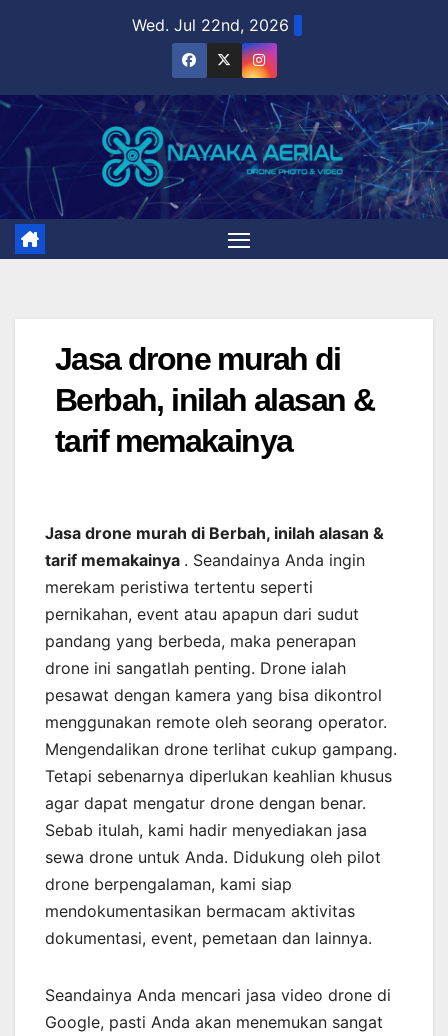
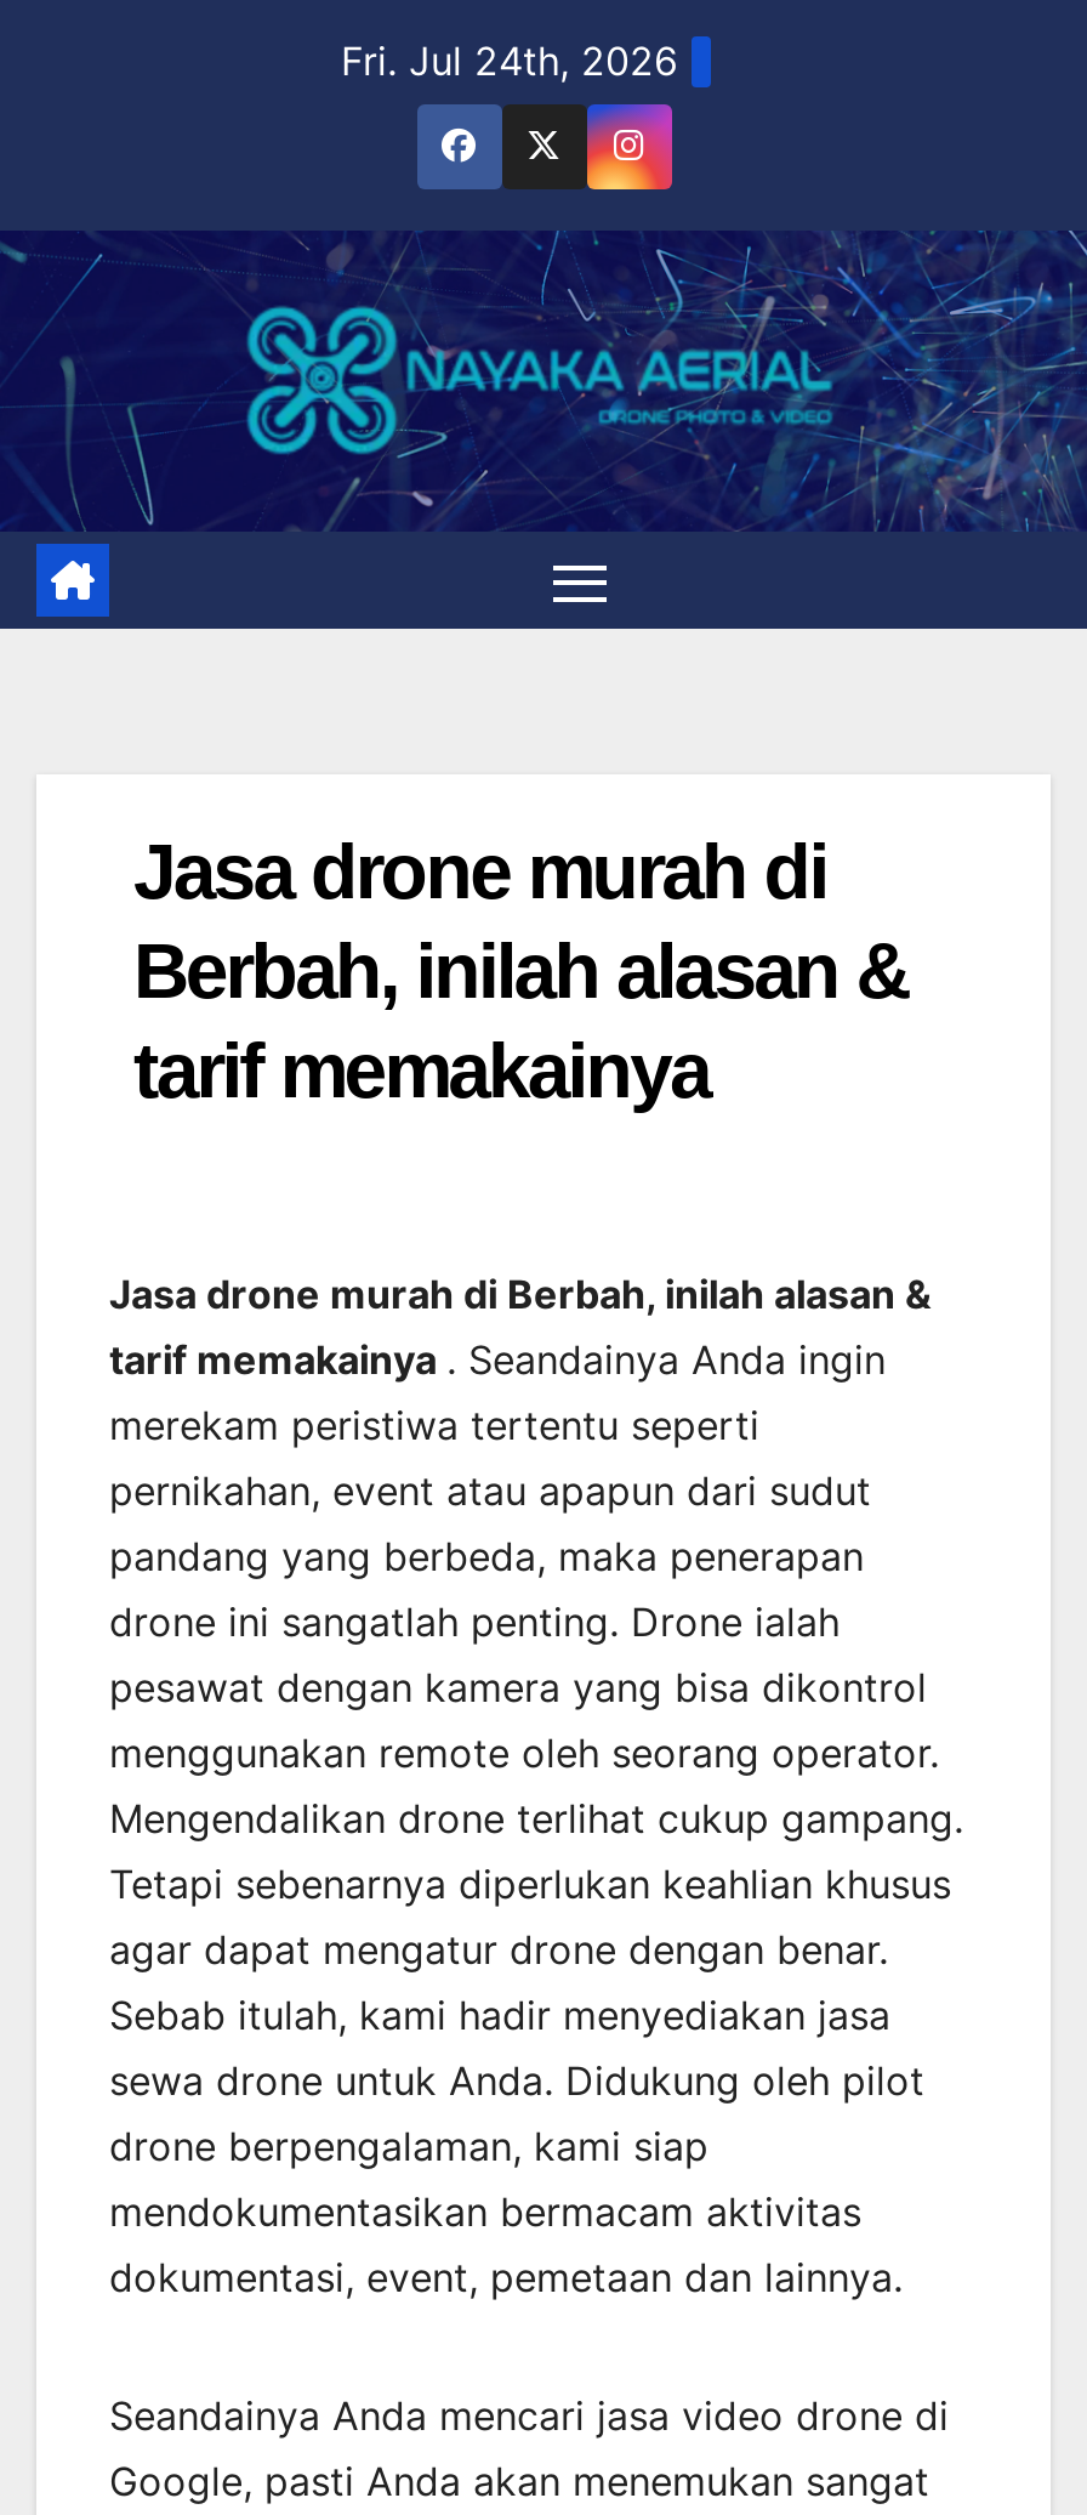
[131,15,288,35] Wed. Jul 22nd, 2026 -> [341,36,678,85] Fri. Jul 24th, 2026

